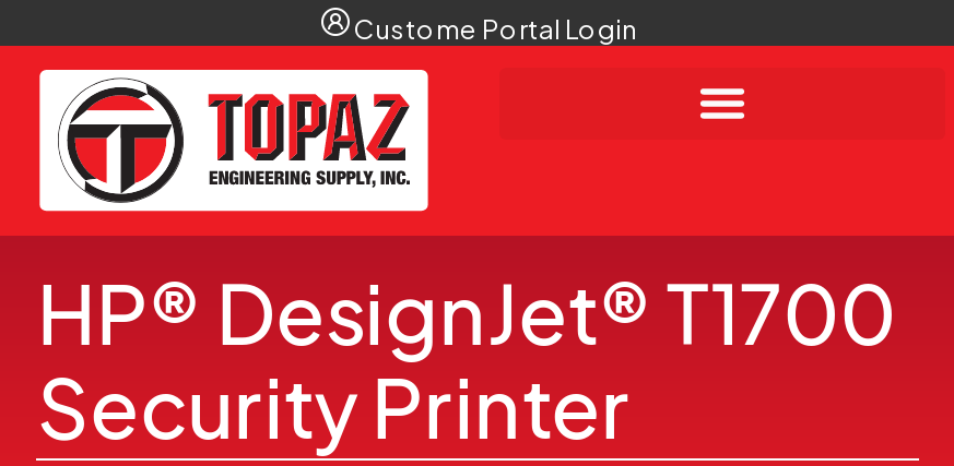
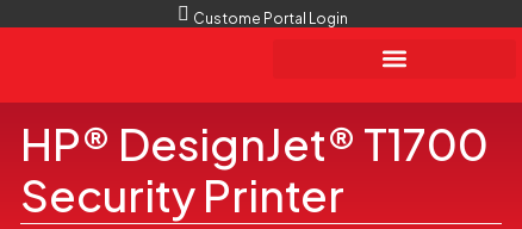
[36,68,432,214] [image] -> none

